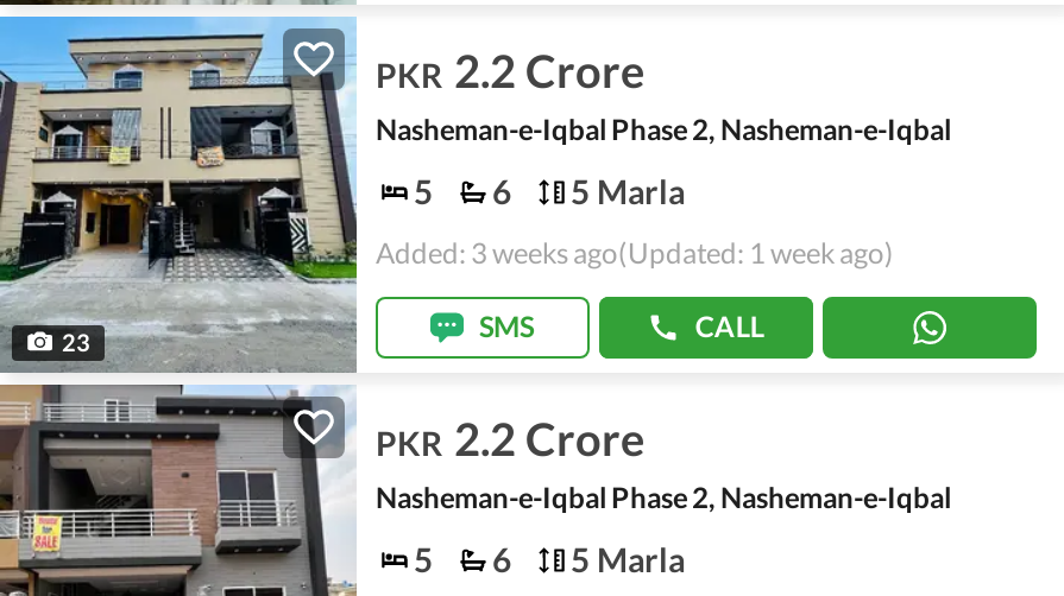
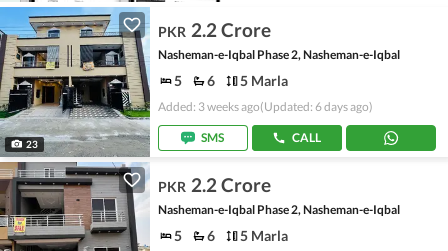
[376,235,894,270] Added: 3 weeks ago(Updated: 1 week ago) -> [158,99,373,114] Added: 3 weeks ago(Updated: 6 days ago)

